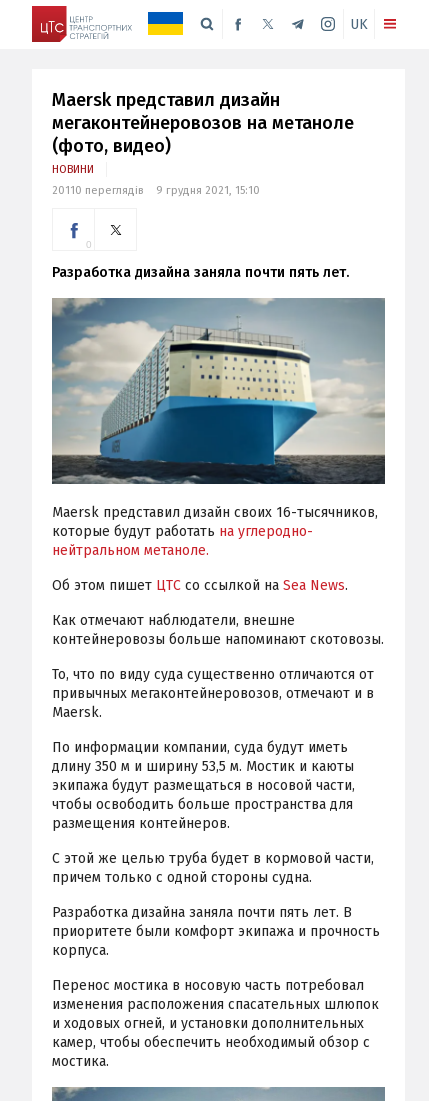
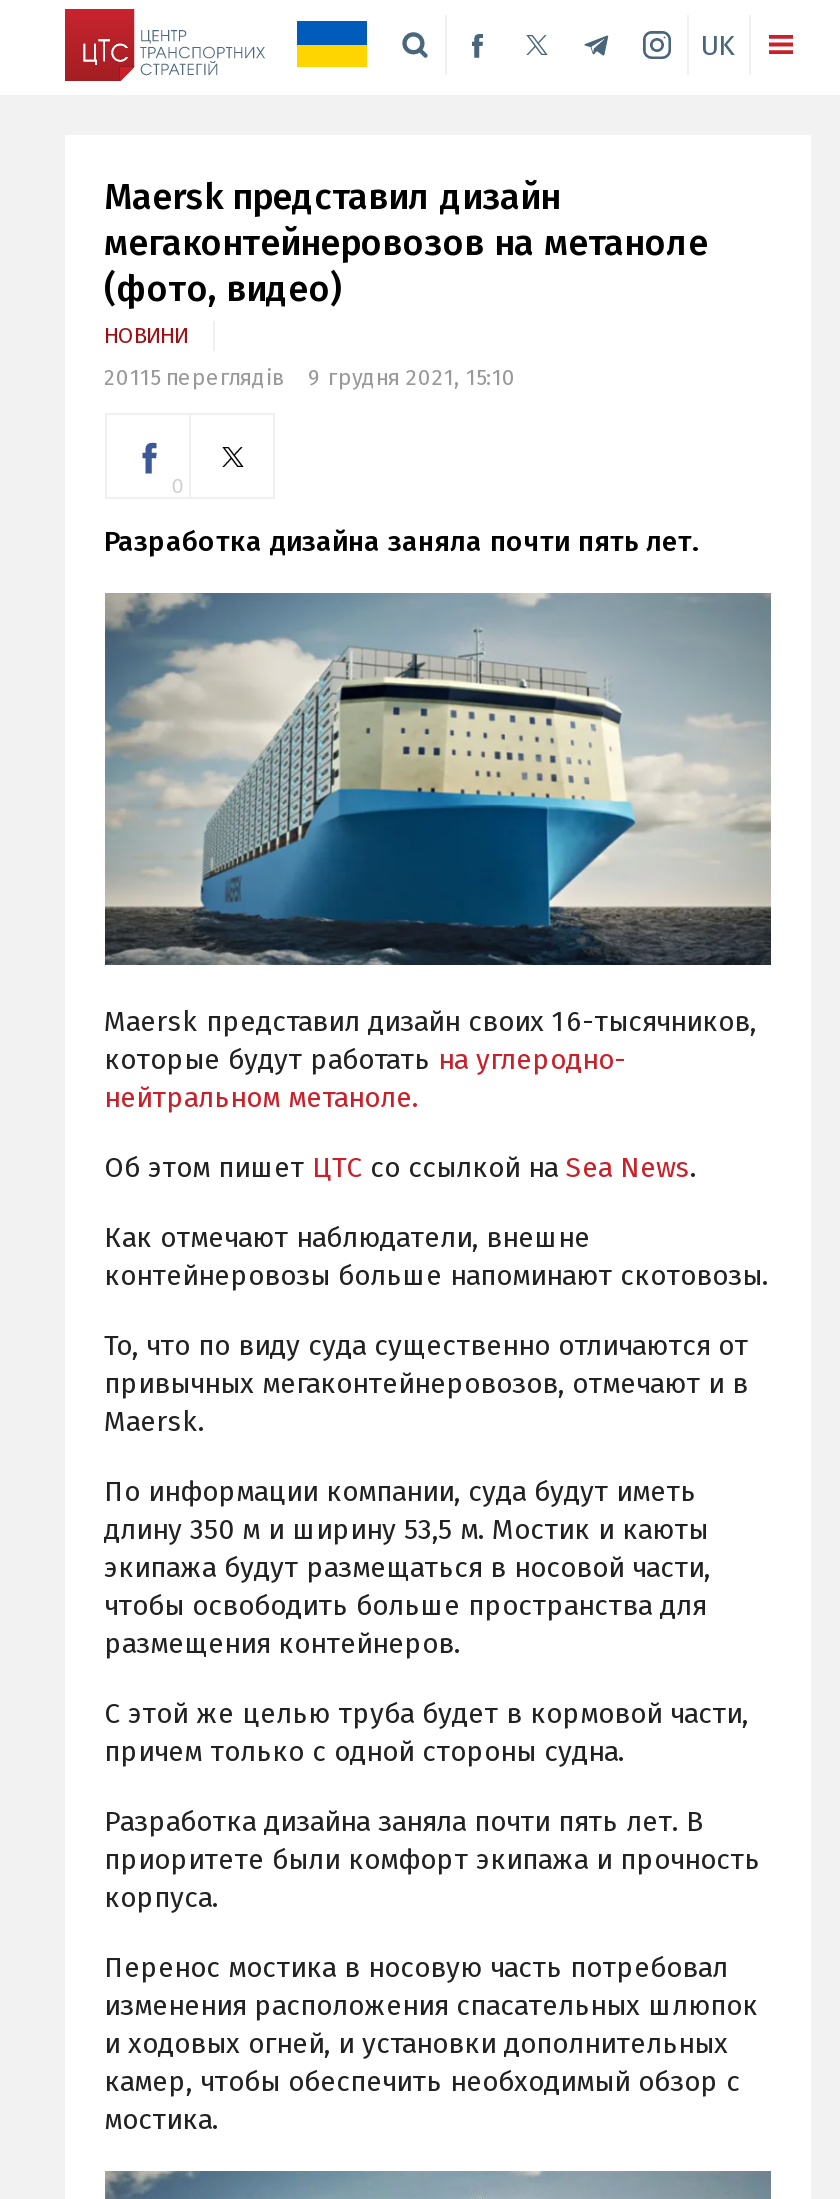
[51,184,259,197] 20110 переглядів 9 грудня 2021, 15:10 -> [104,365,516,391] 20115 переглядів 9 грудня 2021, 15:10

